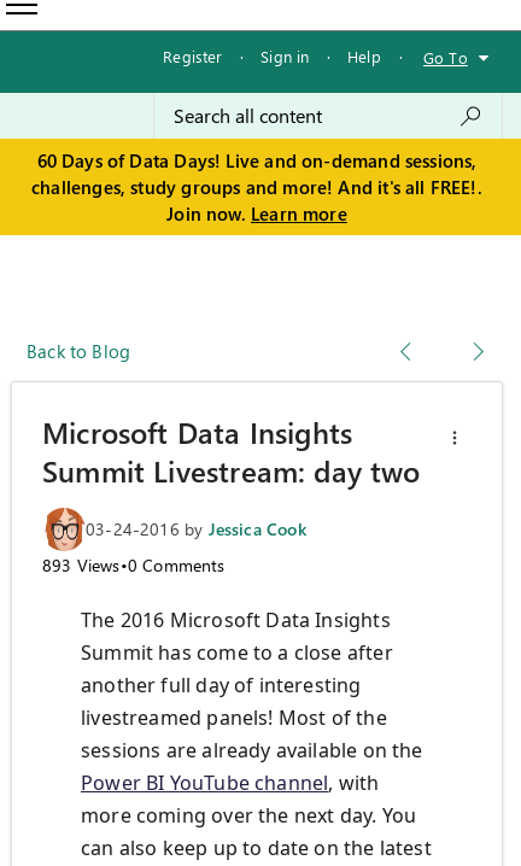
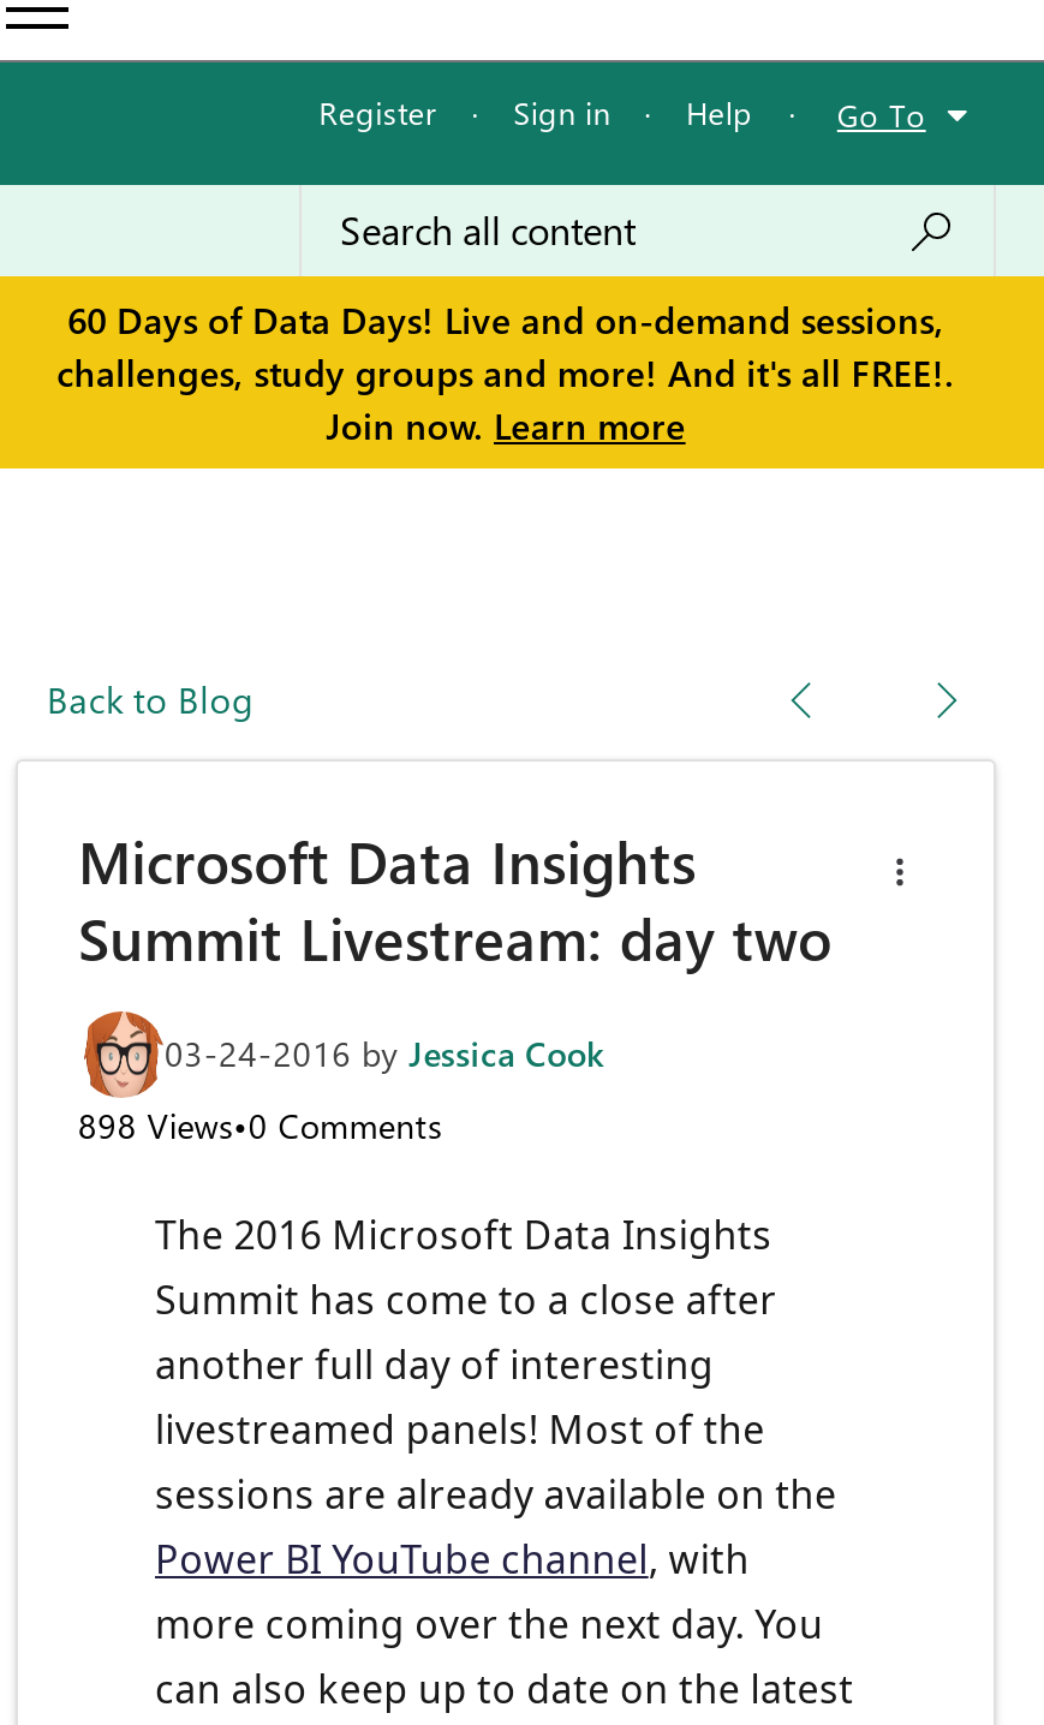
[42,554,225,577] 893 Views•0 Comments -> [78,1104,442,1149] 898 Views•0 Comments

